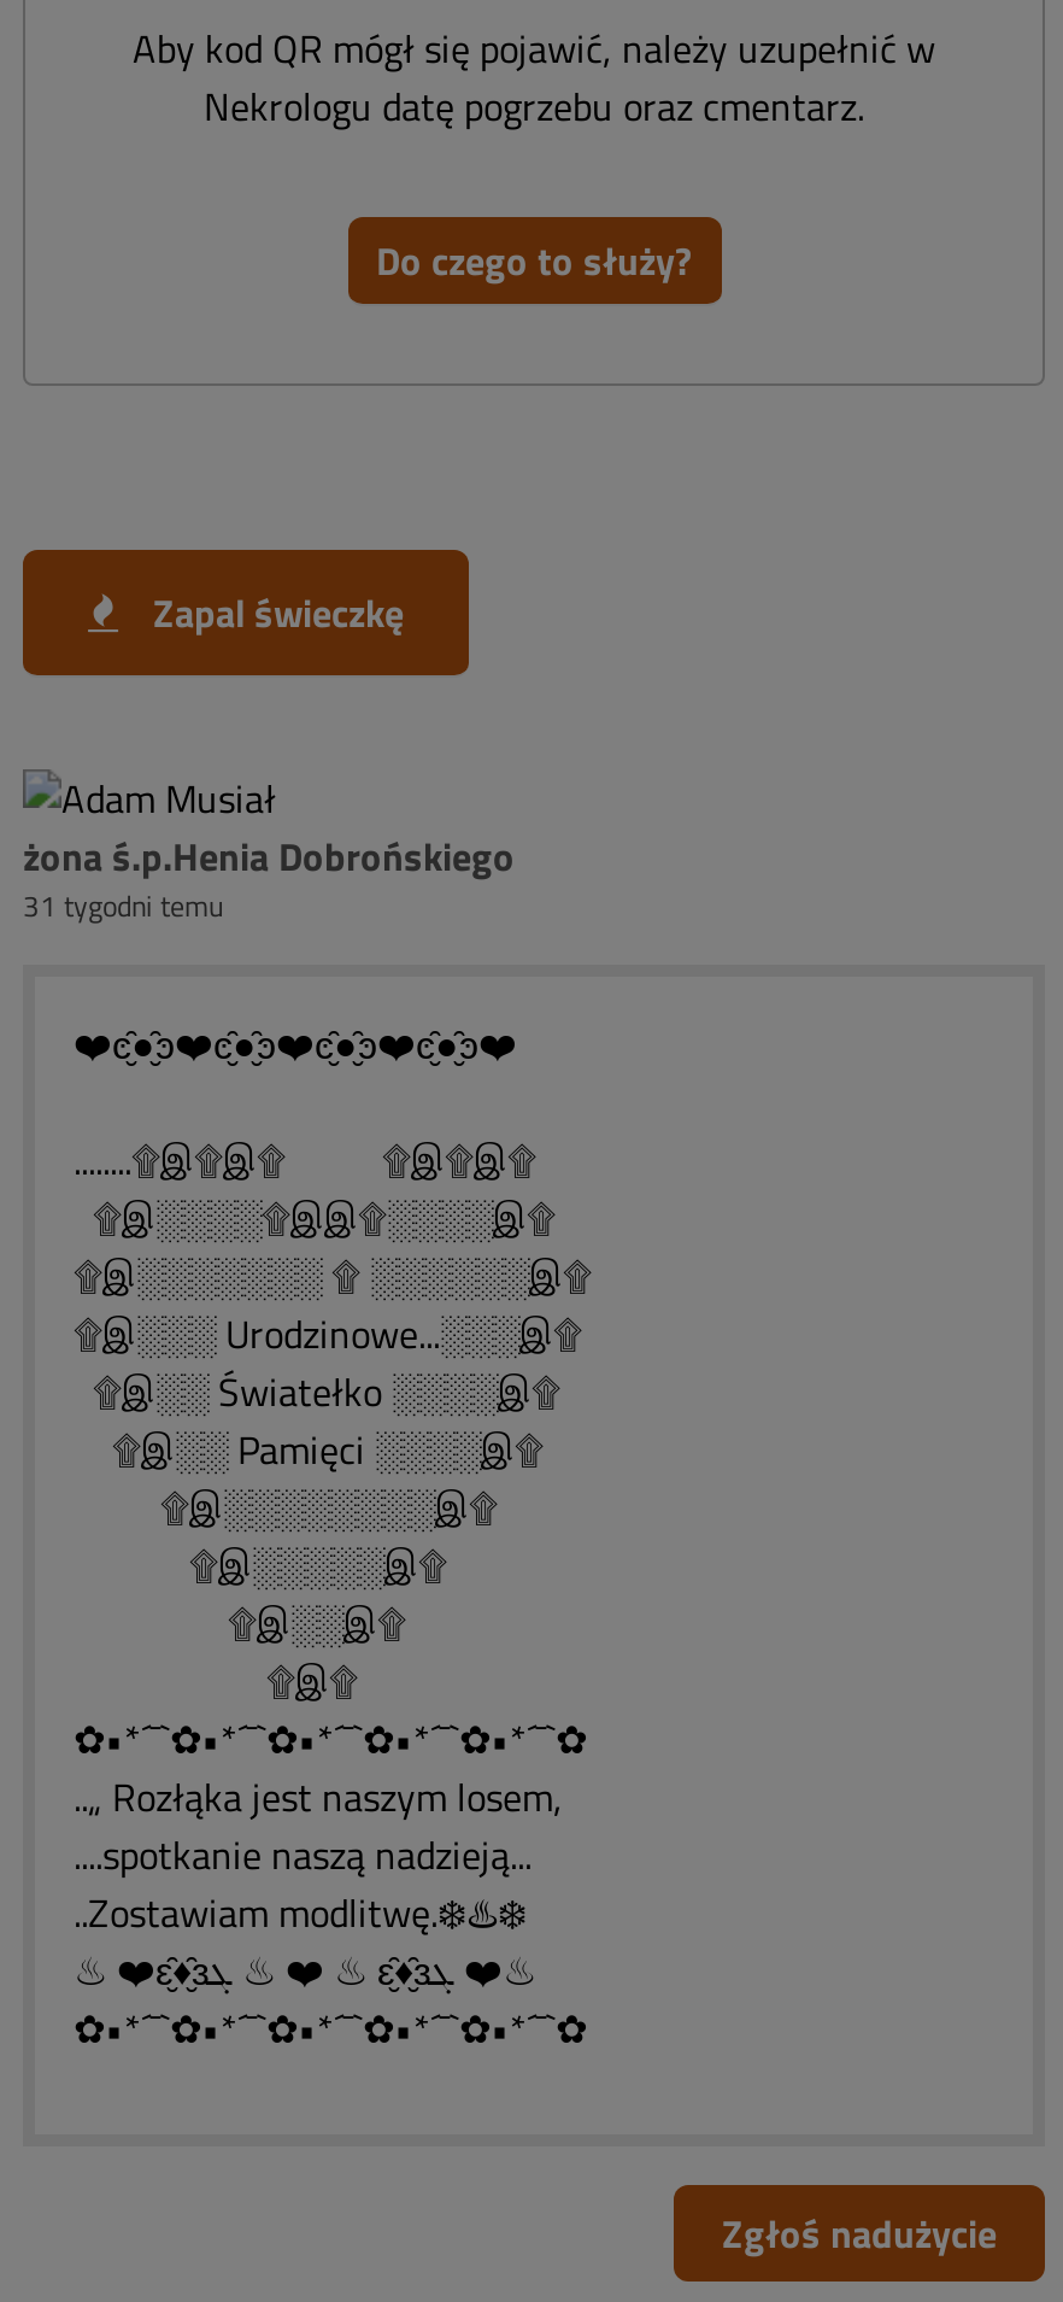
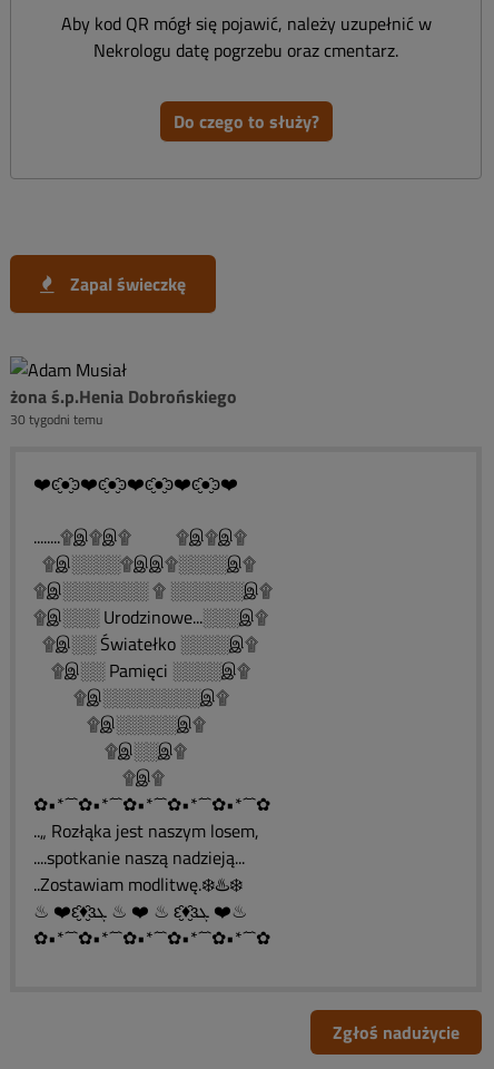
[23,883,223,929] 31 tygodni temu -> [10,409,102,430] 30 tygodni temu

